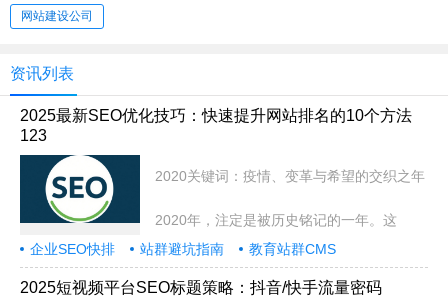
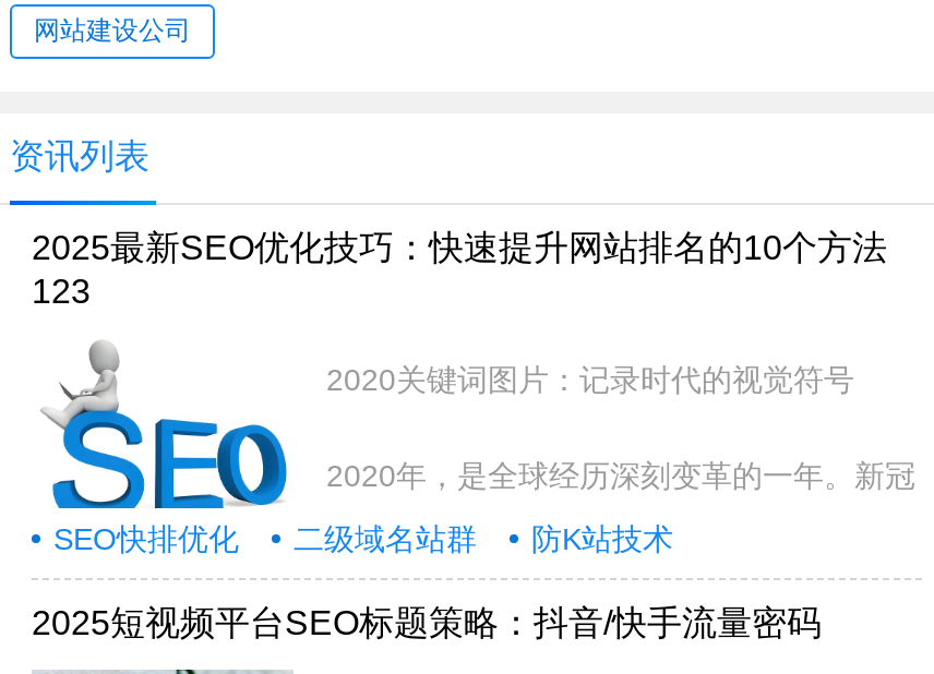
[19,154,336,257] [image] | 企业SEO快排 | 站群避坑指南 | 教育站群CMS -> [32,334,673,556] [image] | SEO快排优化 | 二级域名站群 | 防K站技术
[155,168,425,184] 2020关键词：疫情、变革与希望的交织之年 -> [326,362,854,397] 2020关键词图片：记录时代的视觉符号
[155,212,397,228] 2020年，注定是被历史铭记的一年。这 -> [326,458,915,493] 2020年，是全球经历深刻变革的一年。新冠

